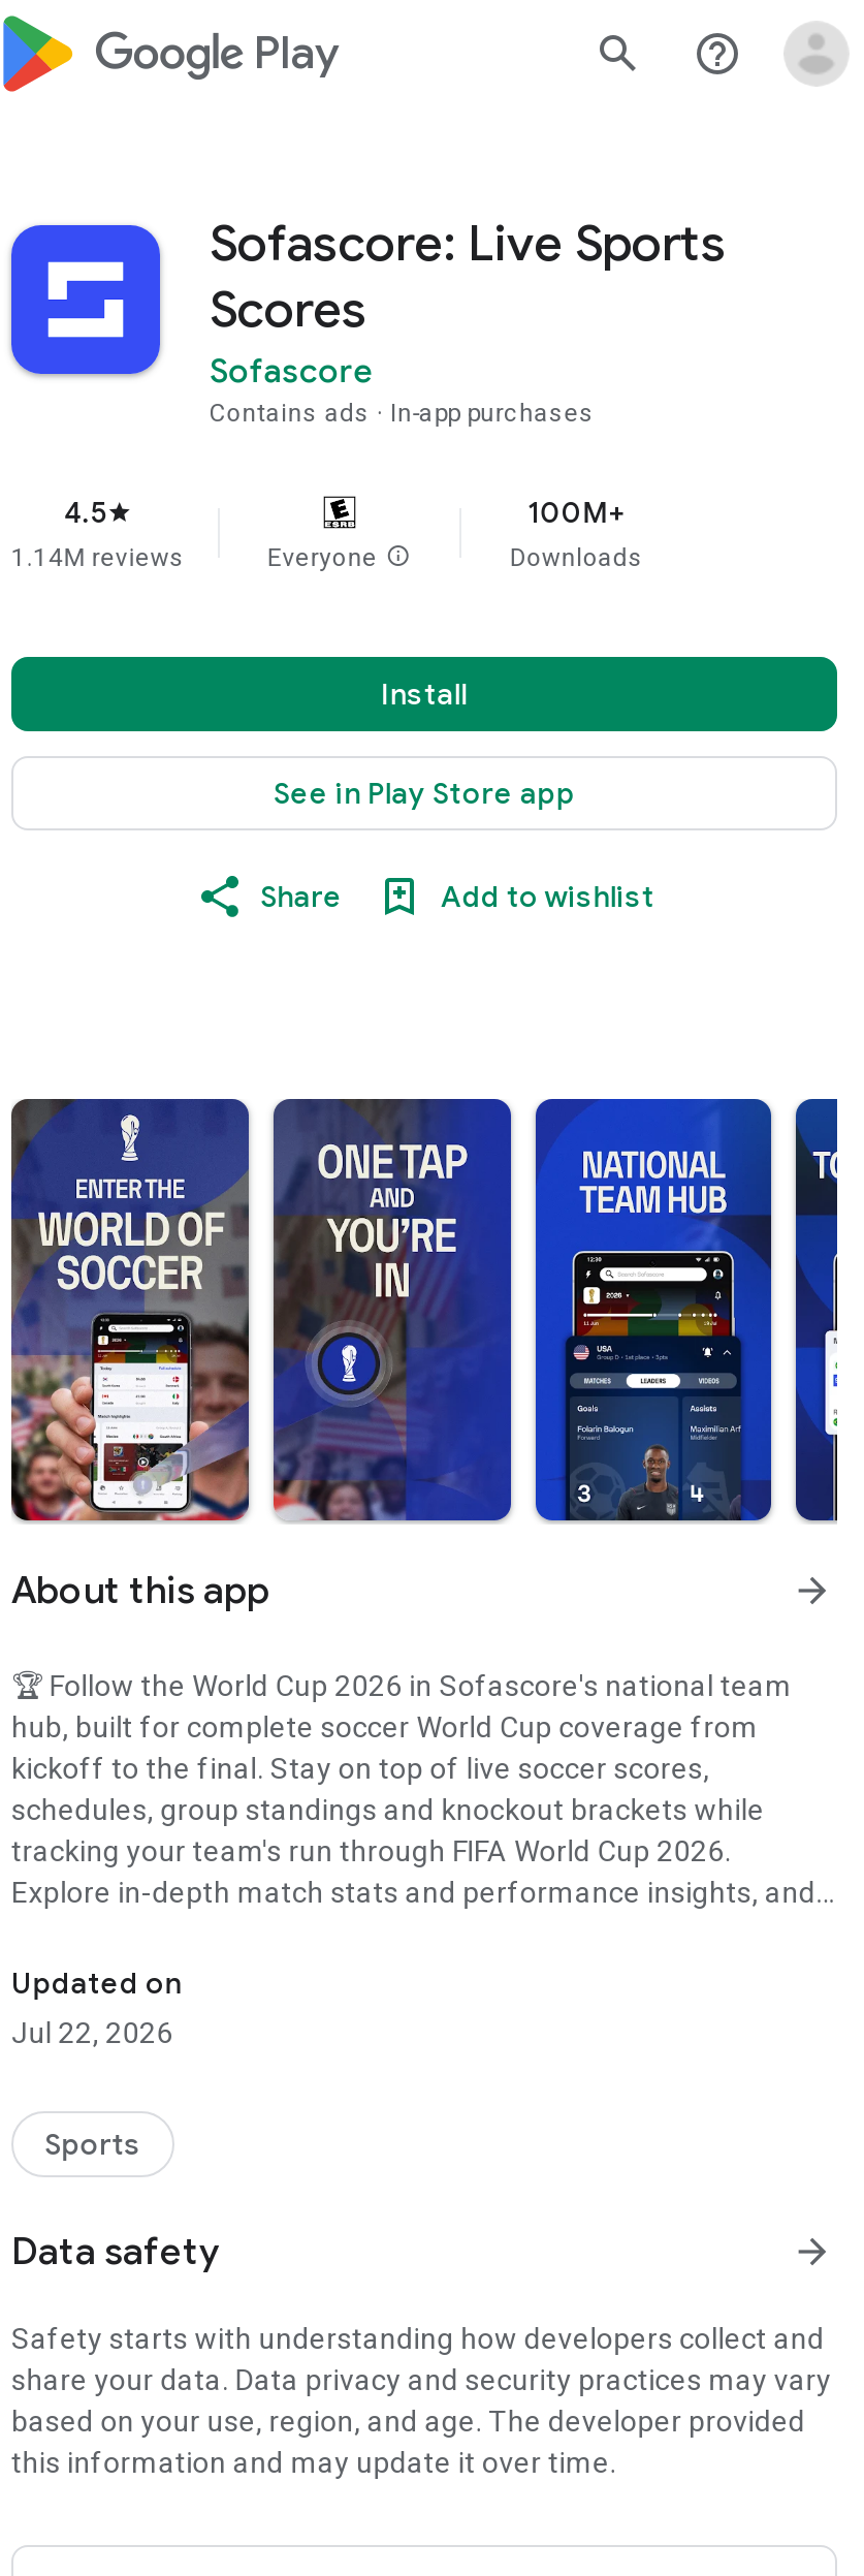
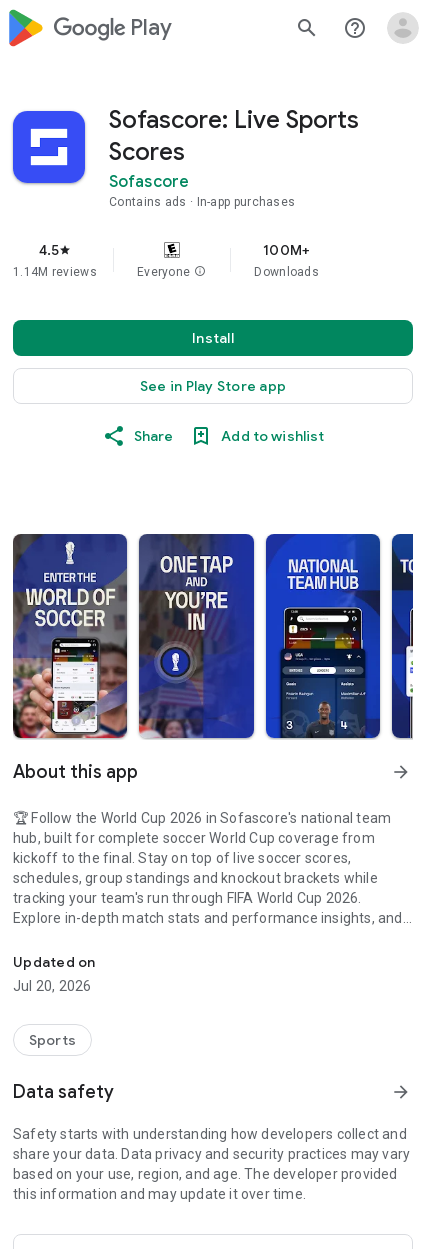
[11,2016,173,2049] Jul 22, 2026 -> [13,978,91,994] Jul 20, 2026

